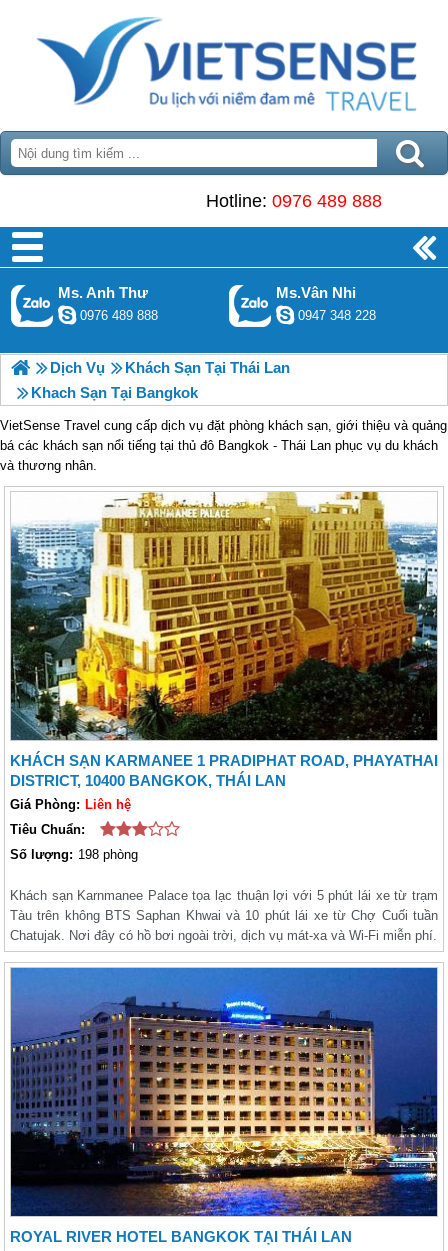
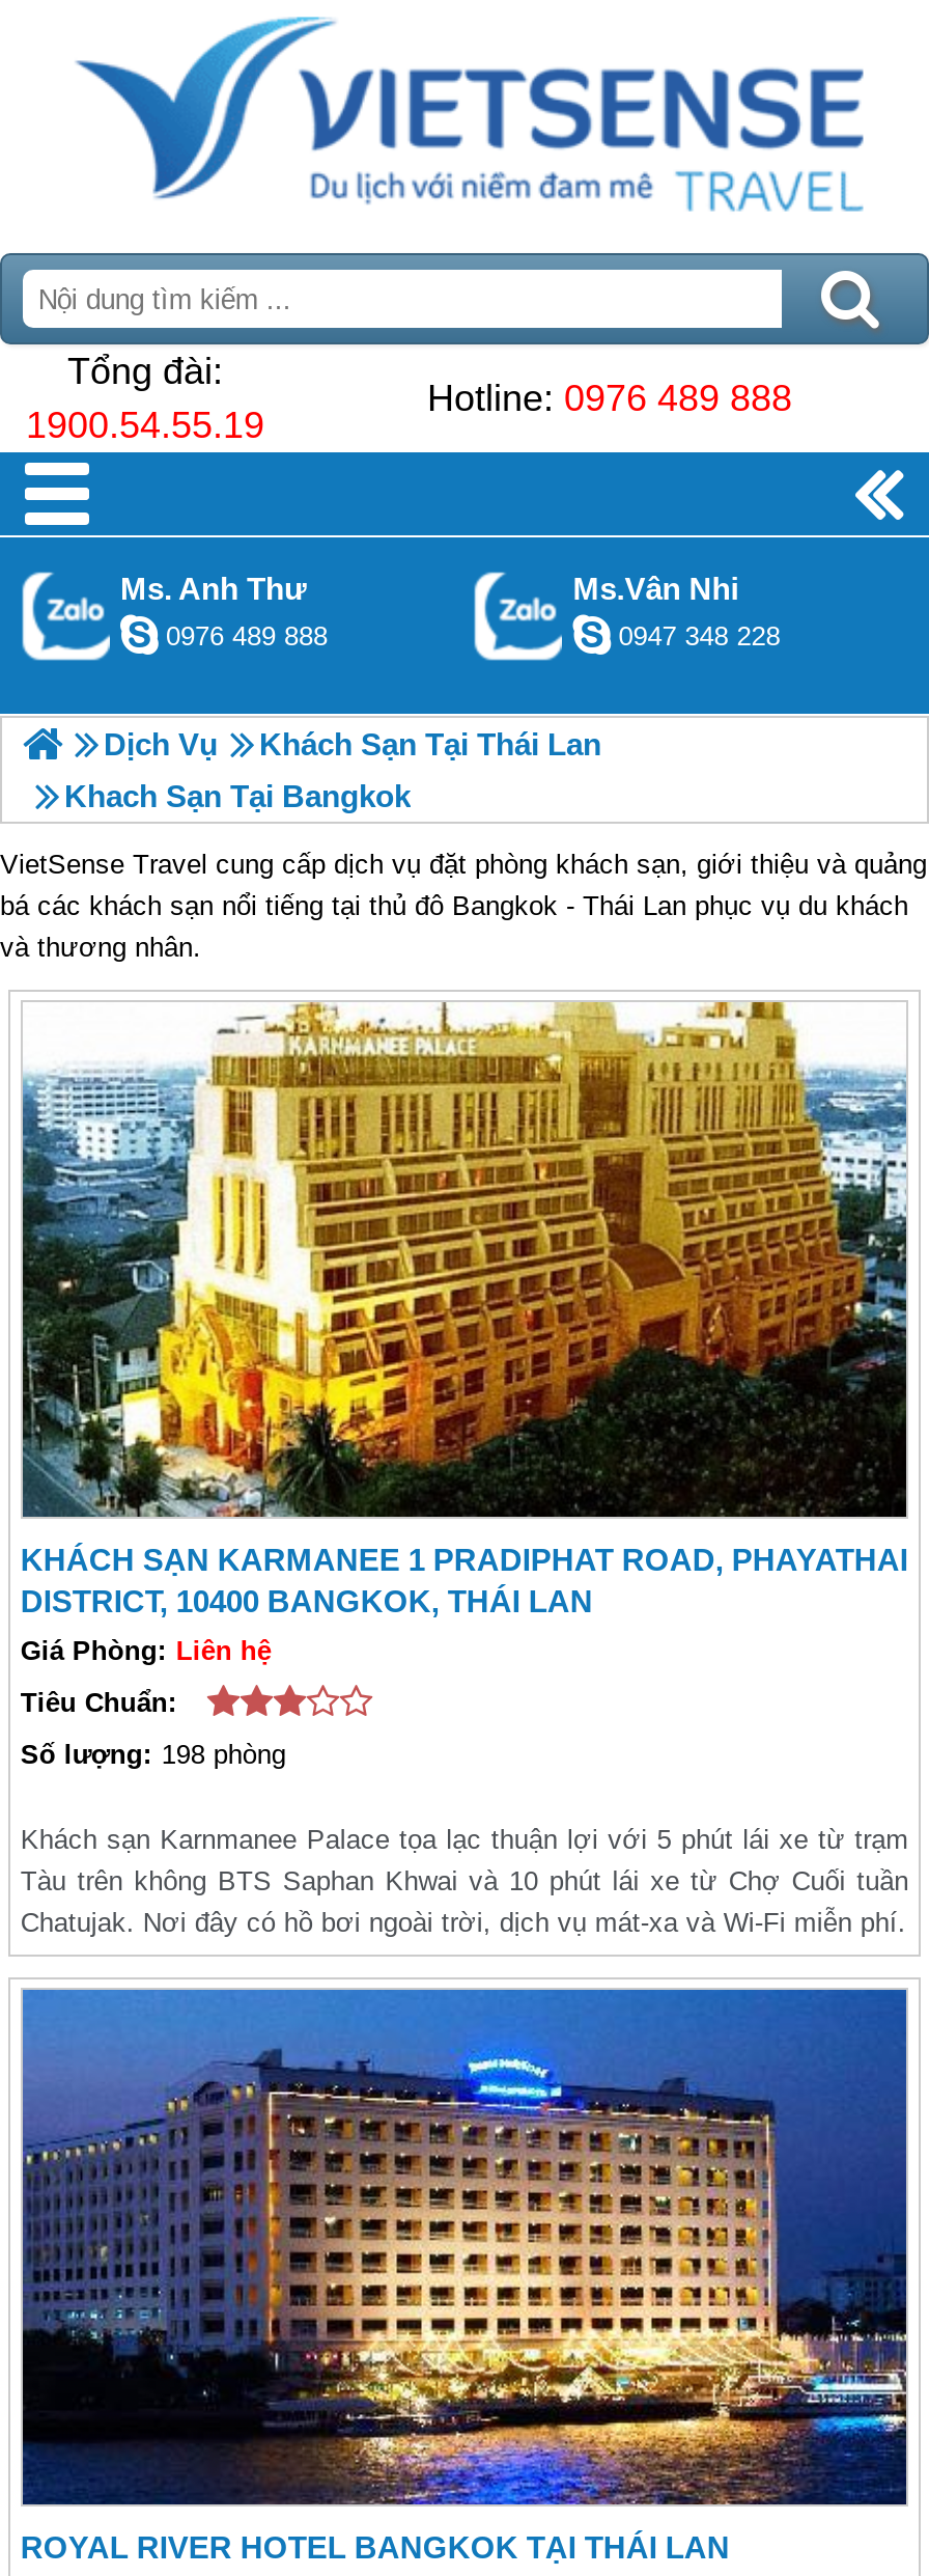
none -> [26,351,264,446] Tổng đài: | 1900.54.55.19

